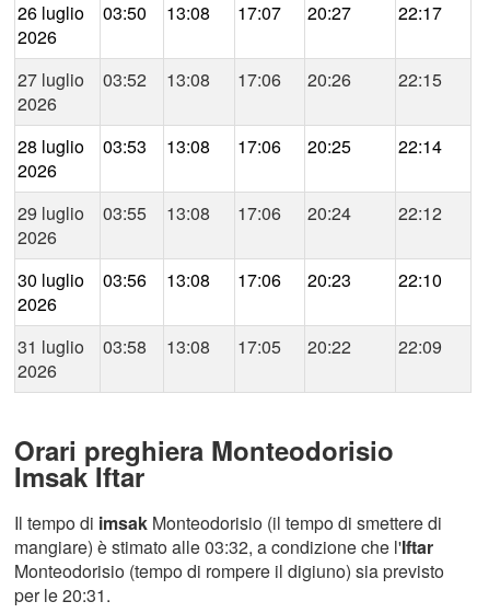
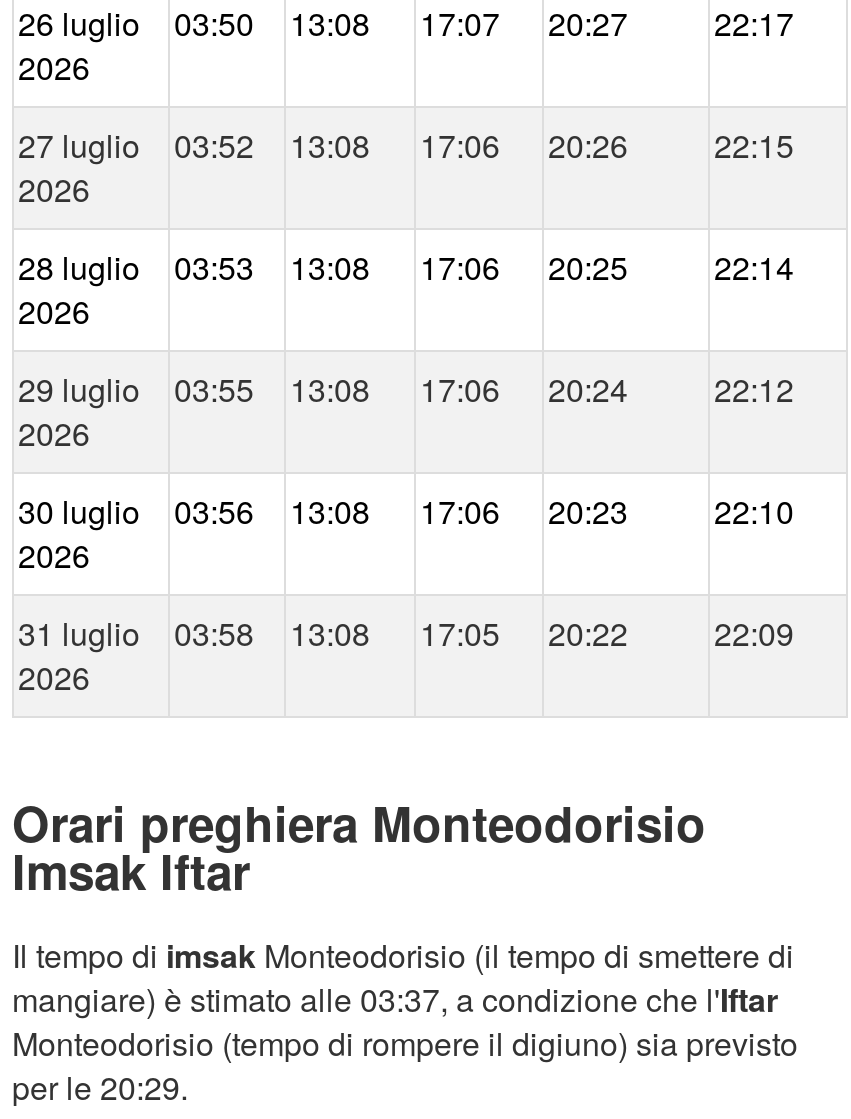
[14,534,433,559] mangiare) è stimato alle 03:32, a condizione che l'Iftar -> [12,976,778,1022] mangiare) è stimato alle 03:37, a condizione che l'Iftar
[14,582,110,608] per le 20:31. -> [12,1064,188,1110] per le 20:29.

